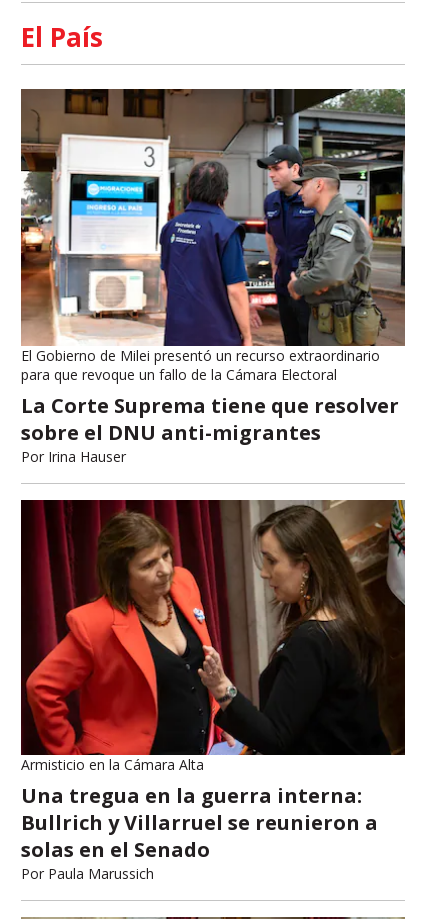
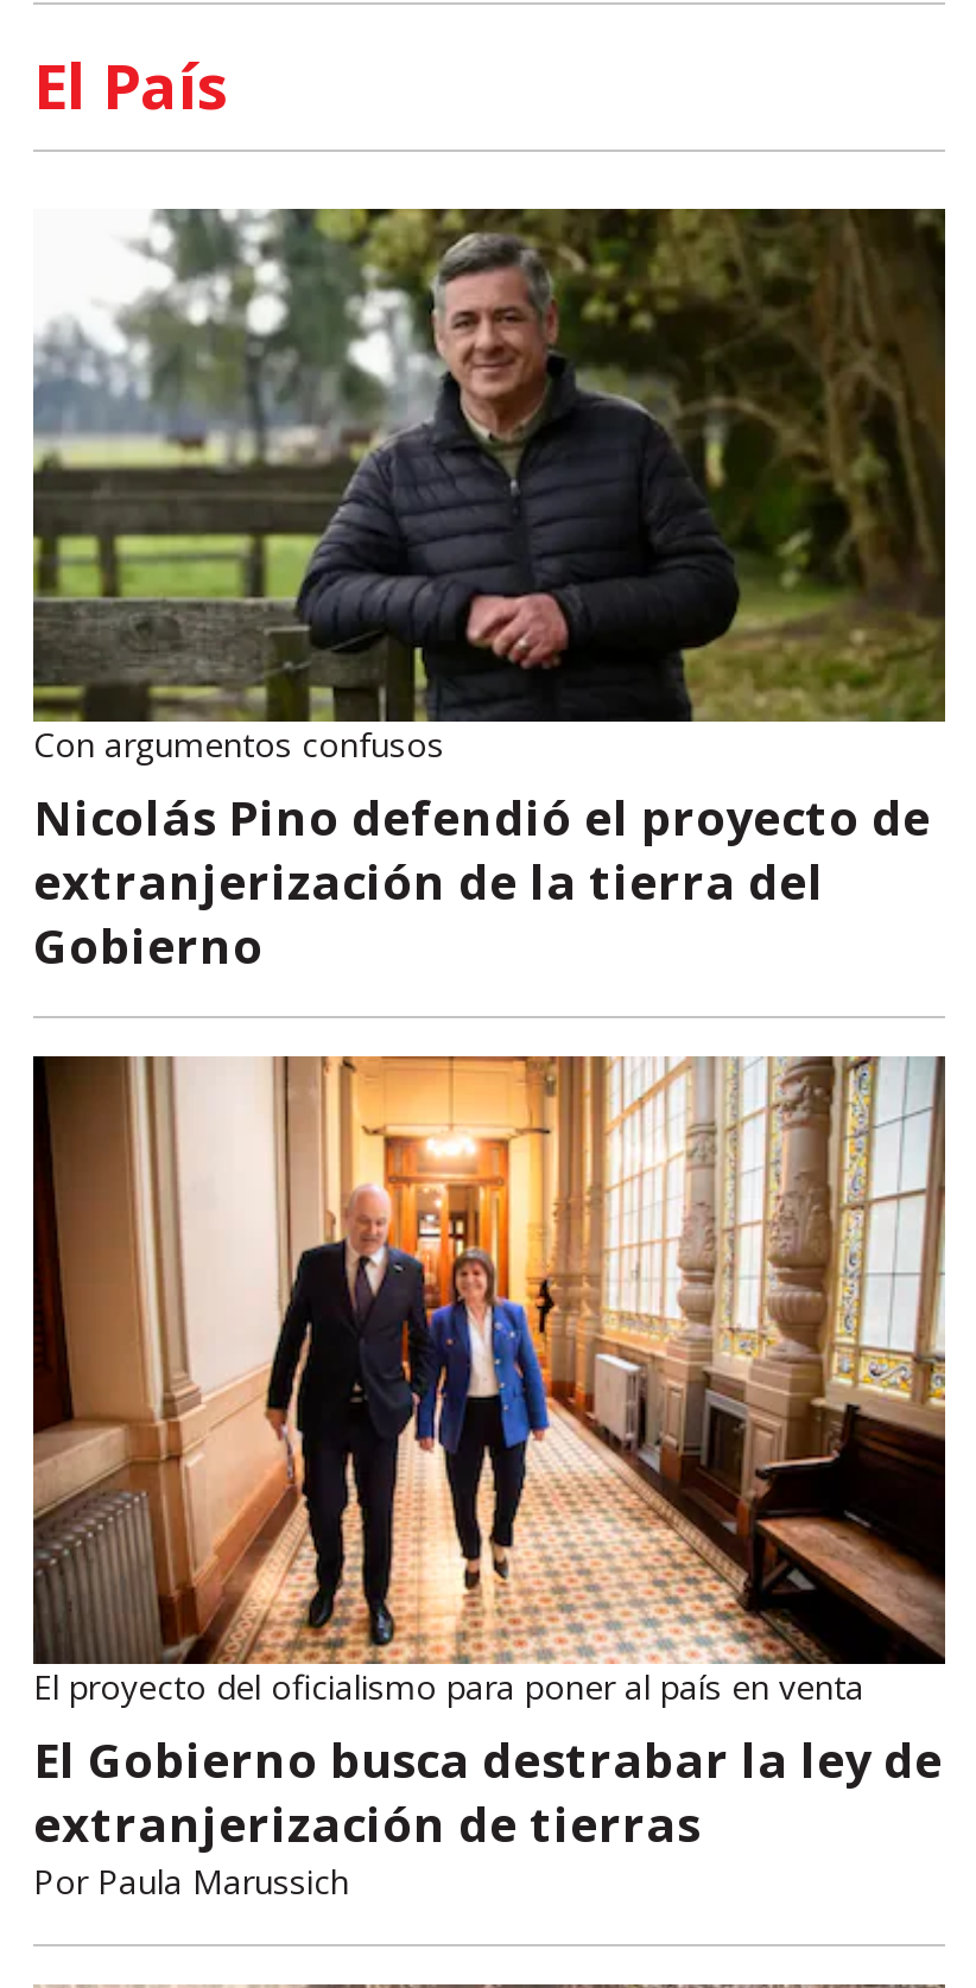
[20,88,406,466] [image] | El Gobierno de Milei presentó un recurso extraordinario | para que revoque un fallo de la Cámara Electoral | La Corte Suprema tiene que resolver | sobre el DNU anti-migrantes | Por Irina Hauser -> [31,207,945,979] [image] | Con argumentos confusos | Nicolás Pino defendió el proyecto de | extranjerización de la tierra del | Gobierno
[26,499,406,695] [image] -> [31,1054,945,1666] [image]
[21,755,378,863] Armisticio en la Cámara Alta | Una tregua en la guerra interna: | Bullrich y Villarruel se reunieron a | solas en el Senado -> [33,1664,943,1856] El proyecto del oficialismo para poner al país en venta | El Gobierno busca destrabar la ley de | extranjerización de tierras

